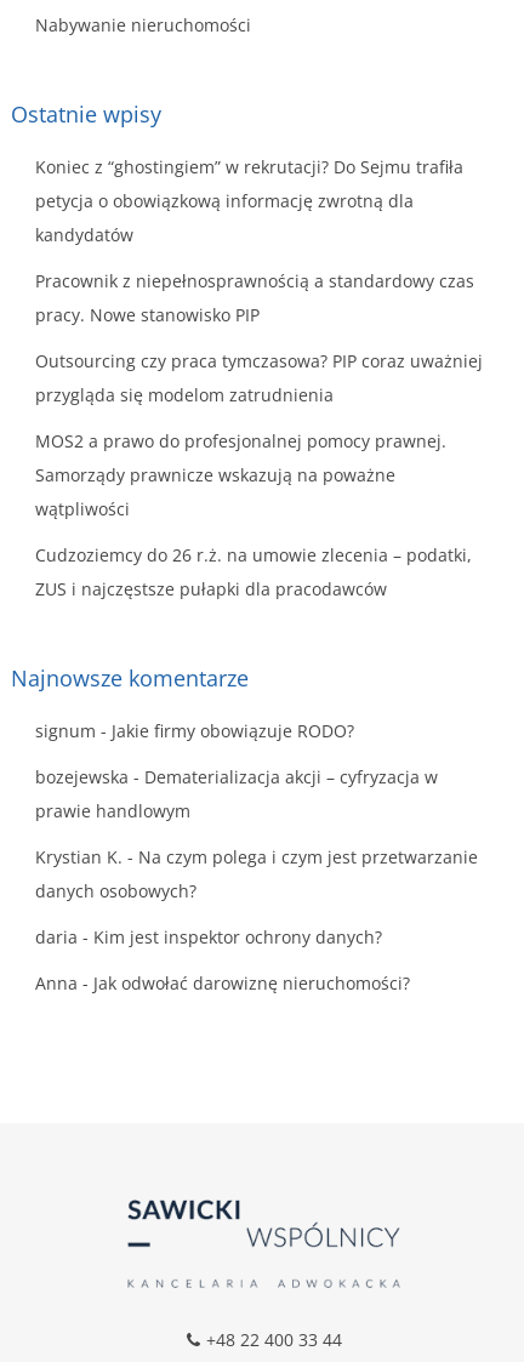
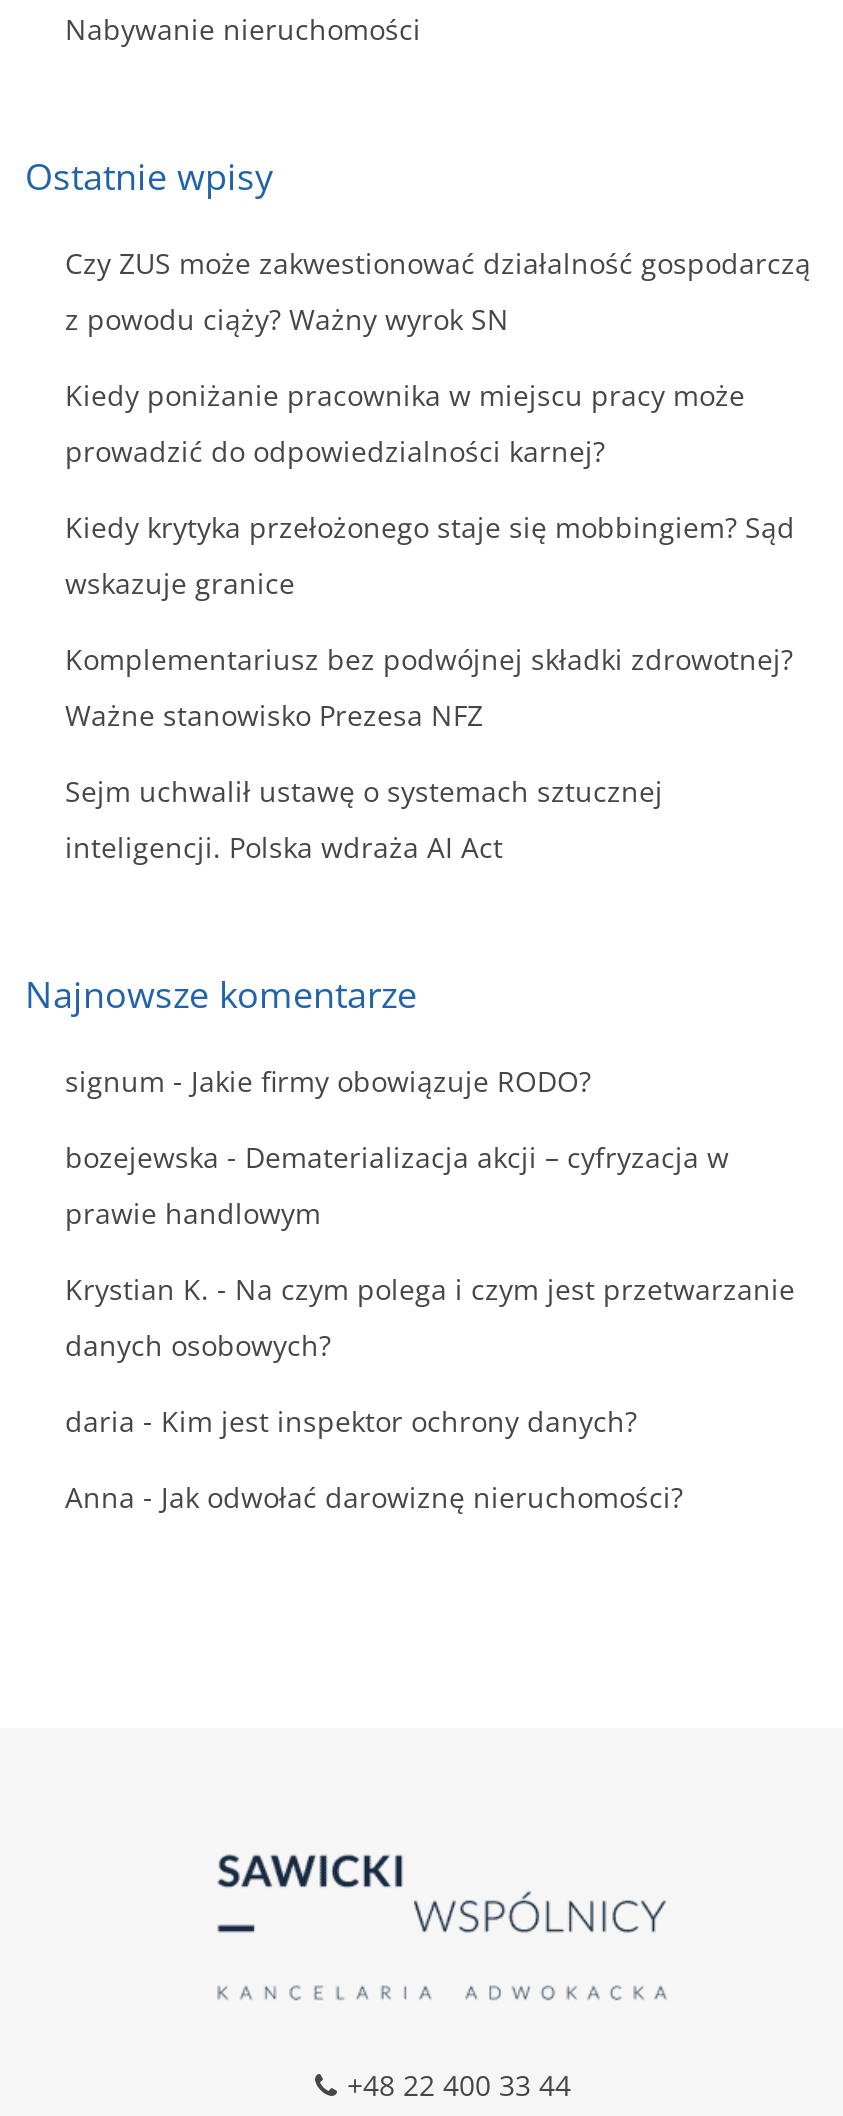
[35,155,483,600] Koniec z “ghostingiem” w rekrutacji? Do Sejmu trafiła | petycja o obowiązkową informację zwrotną dla | kandydatów | Pracownik z niepełnosprawnością a standardowy czas | pracy. Nowe stanowisko PIP | Outsourcing czy praca tymczasowa? PIP coraz uważniej | przygląda się modelom zatrudnienia | MOS2 a prawo do profesjonalnej pomocy prawnej. | Samorządy prawnicze wskazują na poważne | wątpliwości | Cudzoziemcy do 26 r.ż. na umowie zlecenia – podatki, | ZUS i najczęstsze pułapki dla pracodawców -> [65,244,811,866] Czy ZUS może zakwestionować działalność gospodarczą | z powodu ciąży? Ważny wyrok SN | Kiedy poniżanie pracownika w miejscu pracy może | prowadzić do odpowiedzialności karnej? | Kiedy krytyka przełożonego staje się mobbingiem? Sąd | wskazuje granice | Komplementariusz bez podwójnej składki zdrowotnej? | Ważne stanowisko Prezesa NFZ | Sejm uchwalił ustawę o systemach sztucznej | inteligencji. Polska wdraża AI Act

